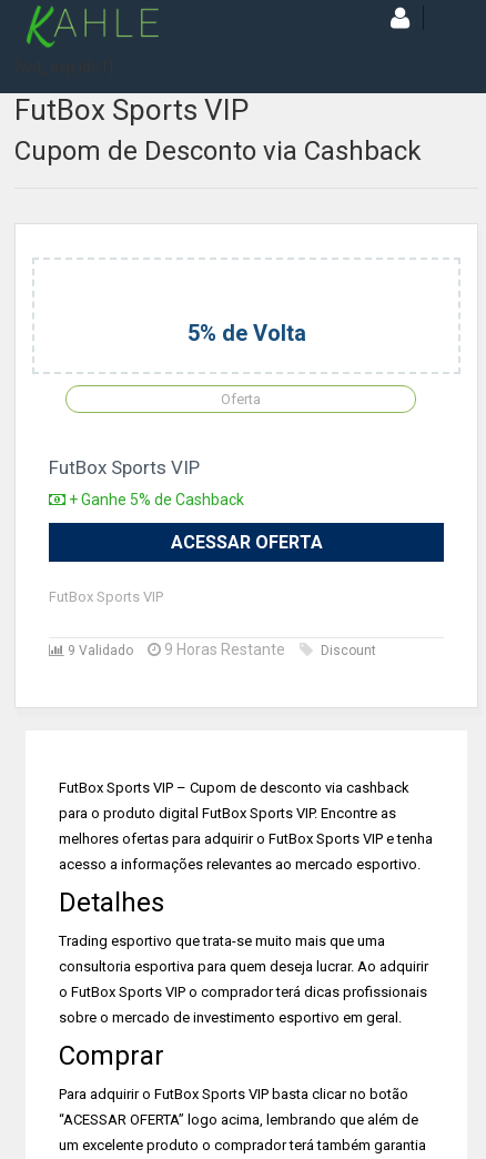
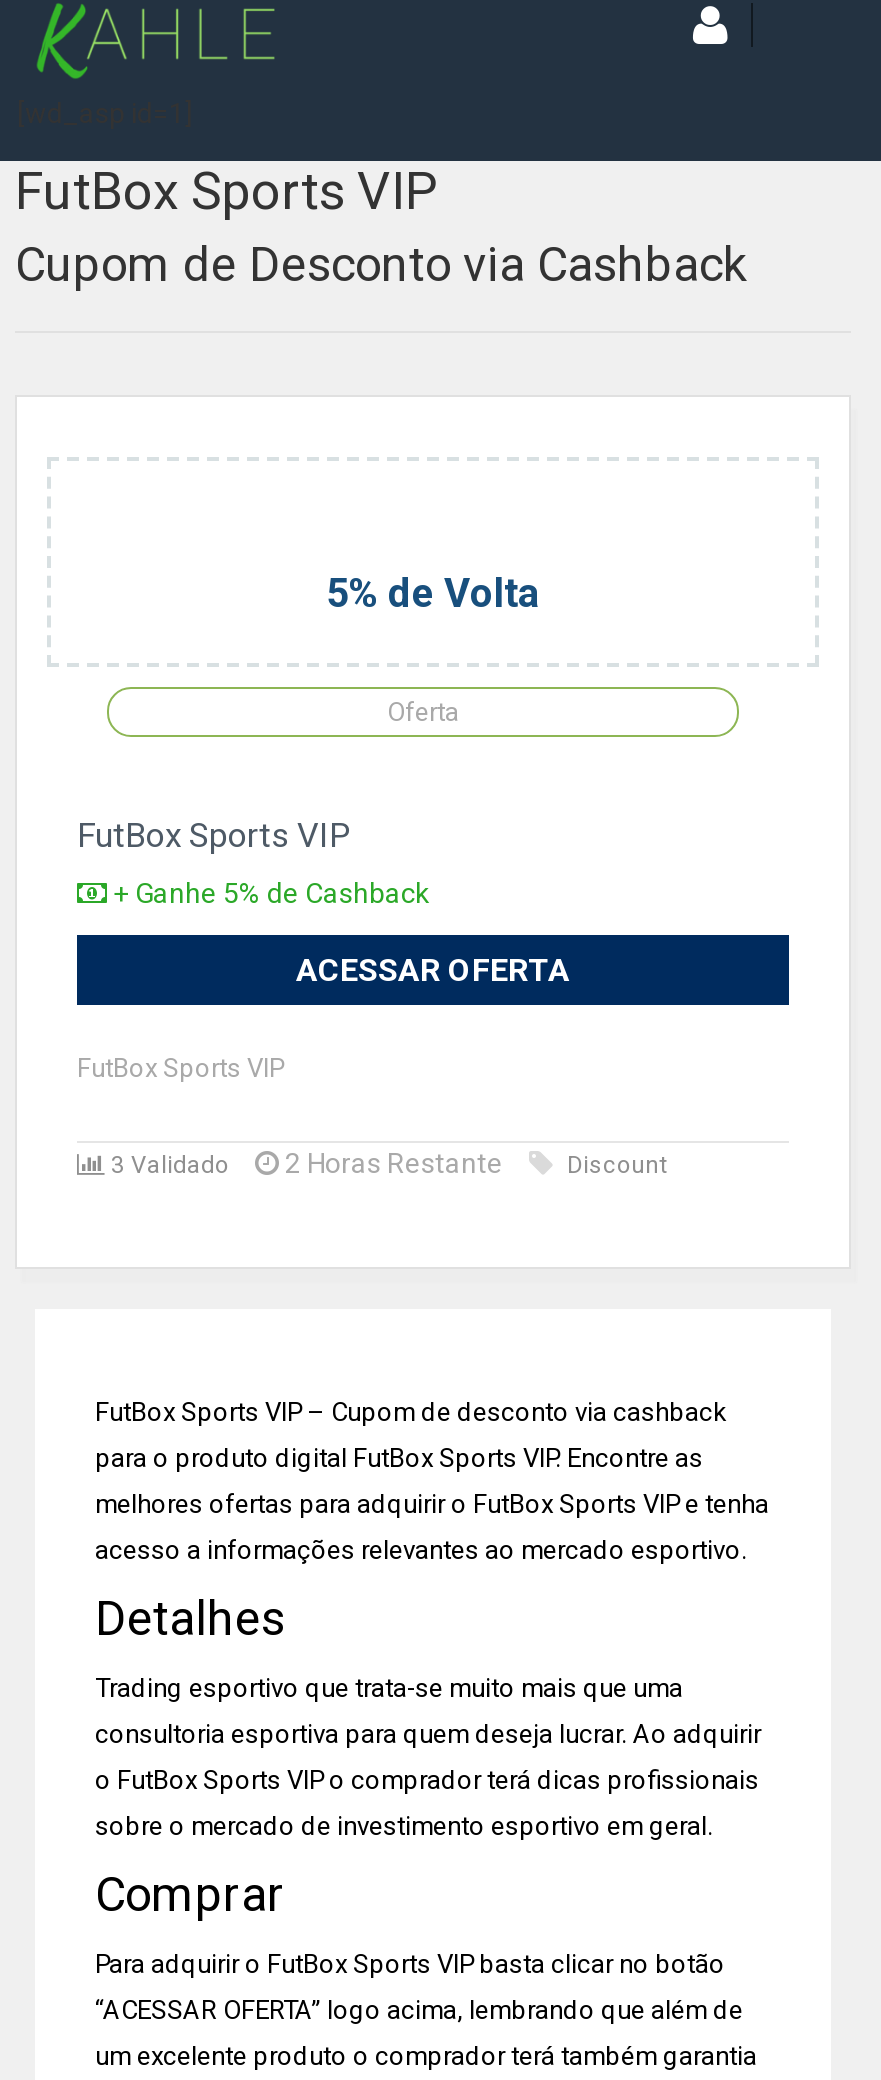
[64,643,133,658] 9 Validado -> [105,1151,229,1179] 3 Validado
[161,641,285,658] 9 Horas Restante -> [279,1147,503,1179] 2 Horas Restante

